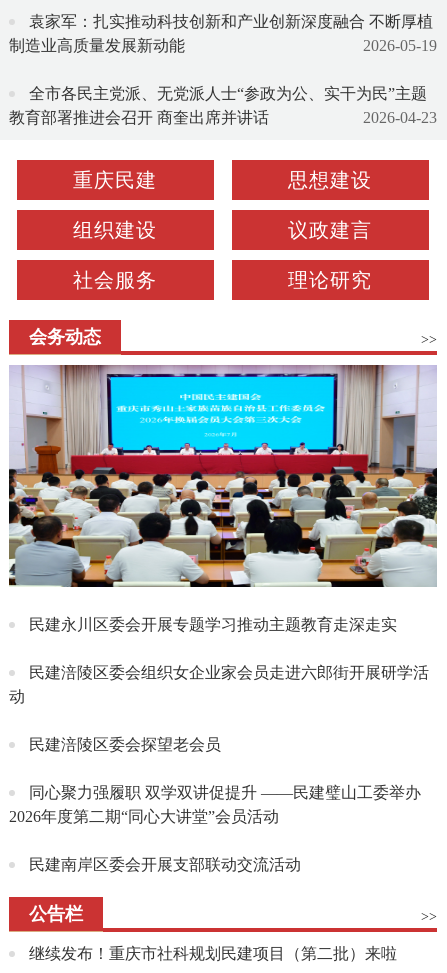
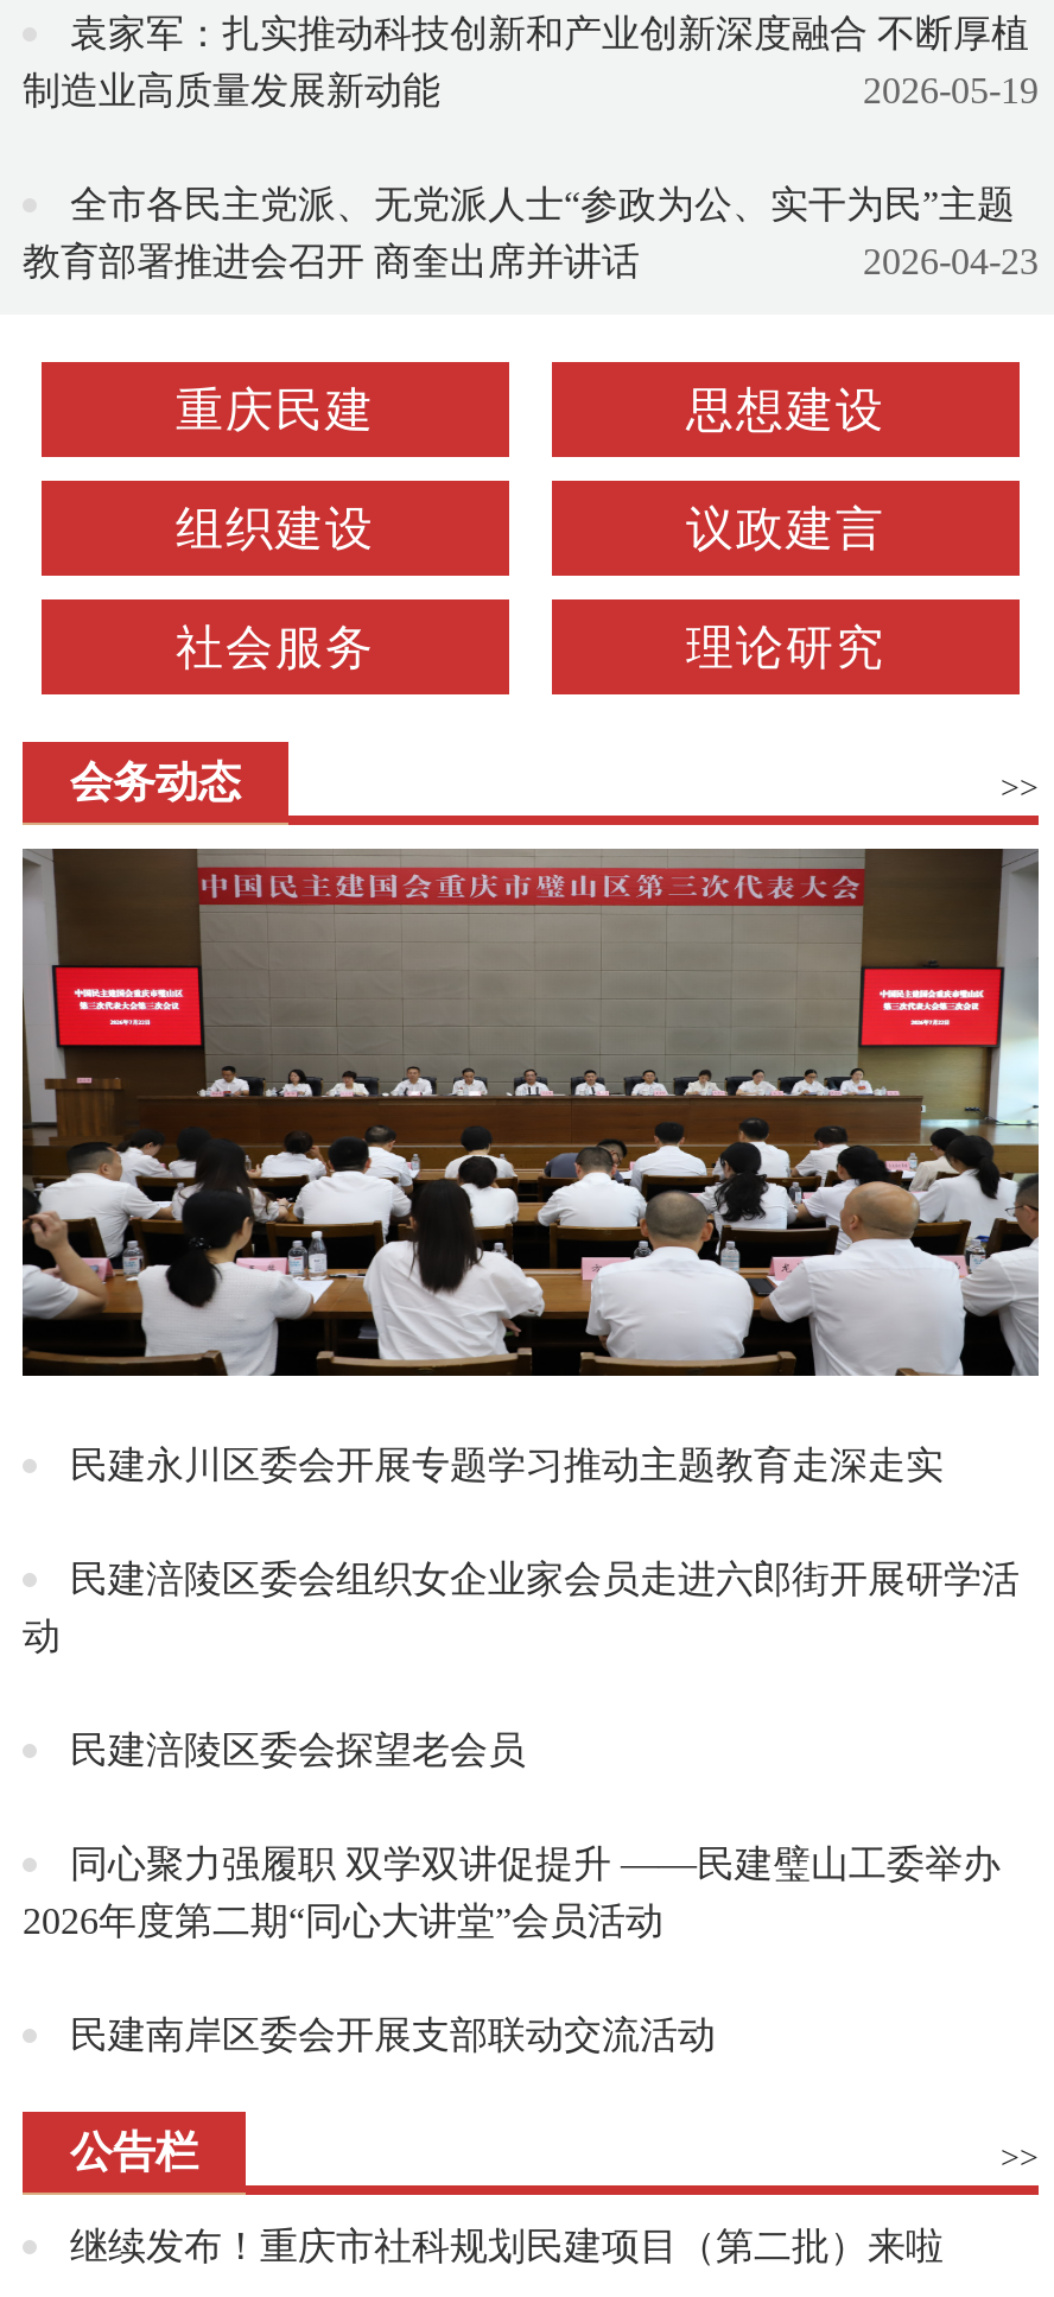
[9,365,438,588] [image] -> [20,846,1041,1378] [image]

